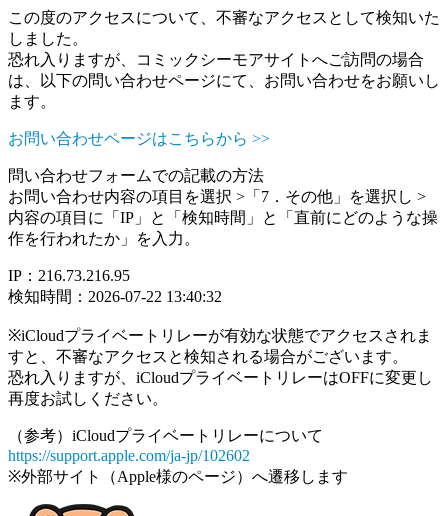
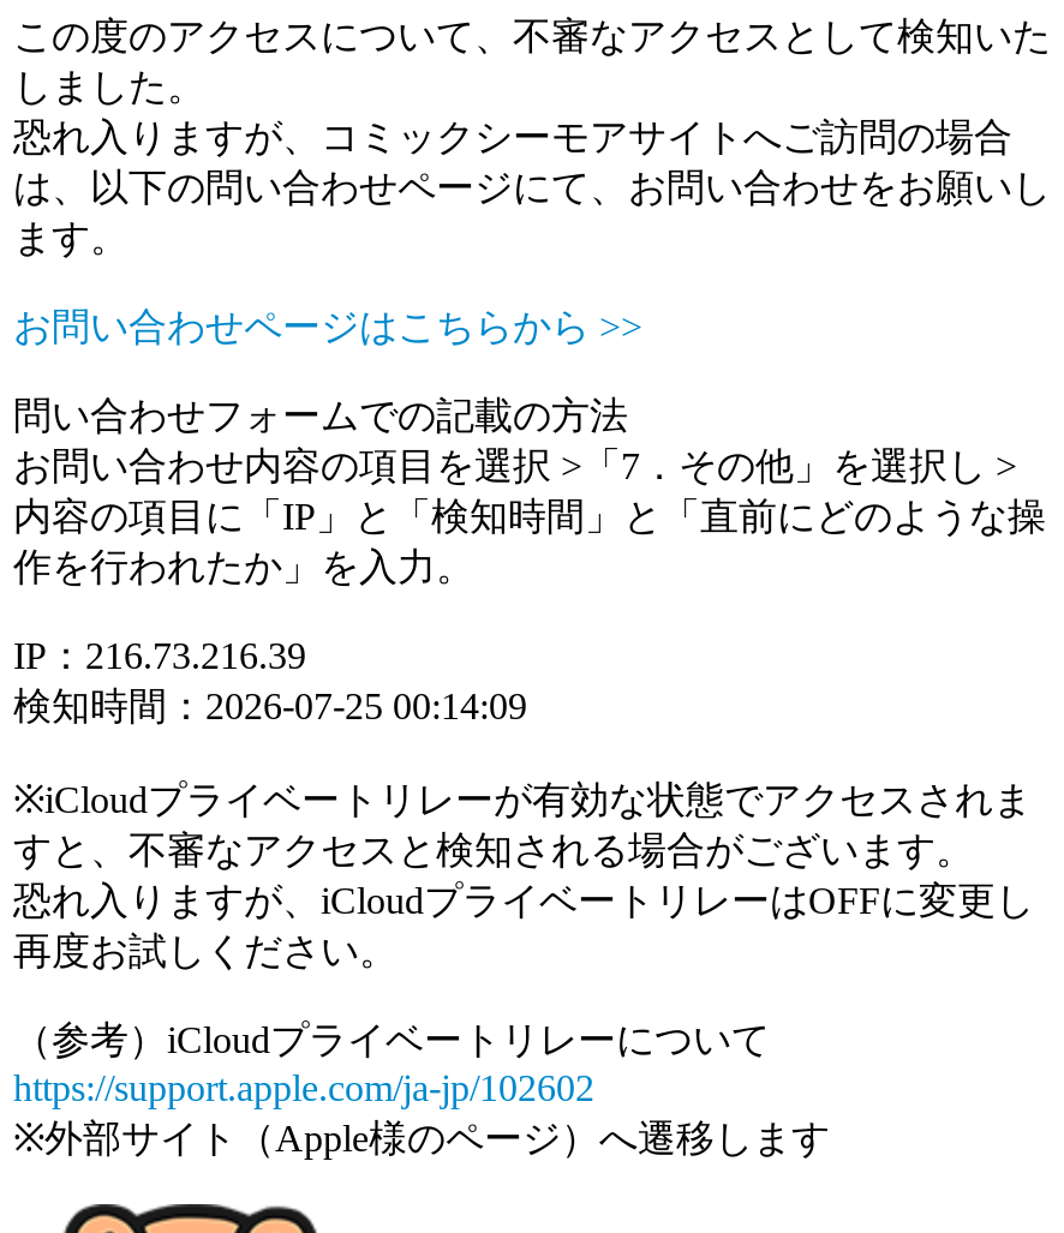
[8,267,130,284] IP：216.73.216.95 -> [13,635,306,676] IP：216.73.216.39
[8,288,222,305] 検知時間：2026-07-22 13:40:32 -> [13,686,527,726] 検知時間：2026-07-25 00:14:09

